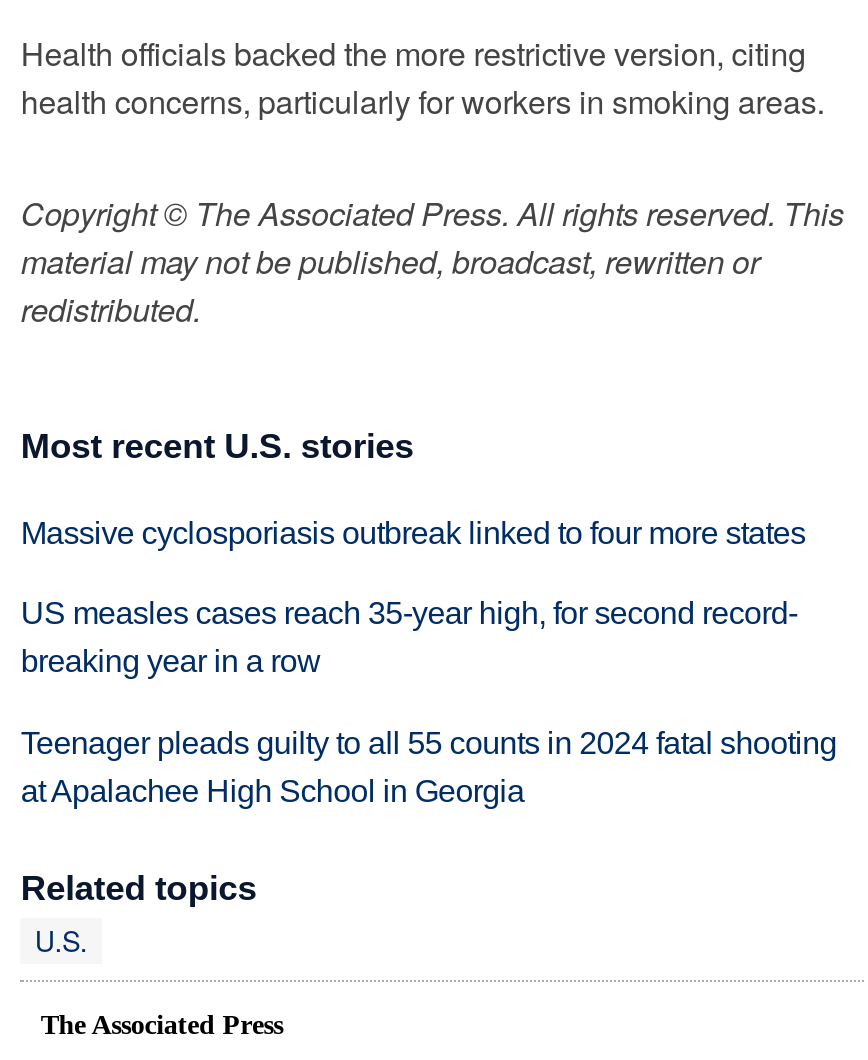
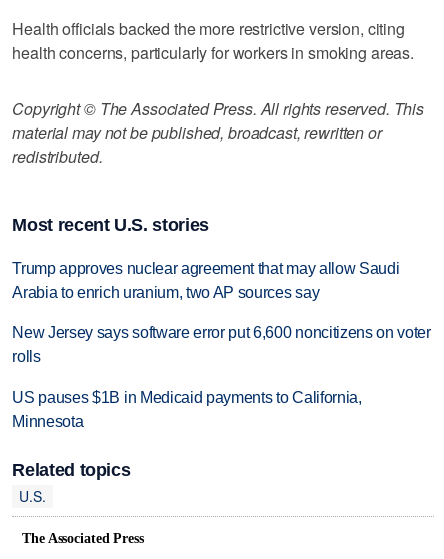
[21,515,806,549] Massive cyclosporiasis outbreak linked to four more states -> [12,260,399,301] Trump approves nuclear agreement that may allow Saudi | Arabia to enrich uranium, two AP sources say
[21,597,797,679] US measles cases reach 35-year high, for second record- | breaking year in a row -> [12,324,431,365] New Jersey says software error put 6,600 noncitizens on voter | rolls
[21,726,837,808] Teenager pleads guilty to all 55 counts in 2024 fatal shooting | at Apalachee High School in Georgia -> [12,389,362,430] US pauses $1B in Medicaid payments to California, | Minnesota

